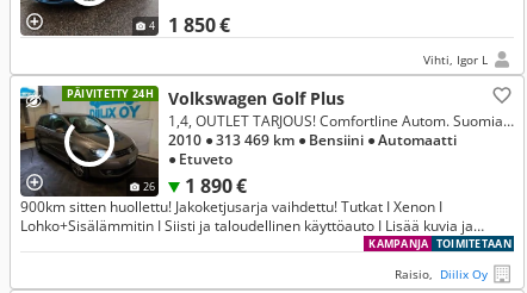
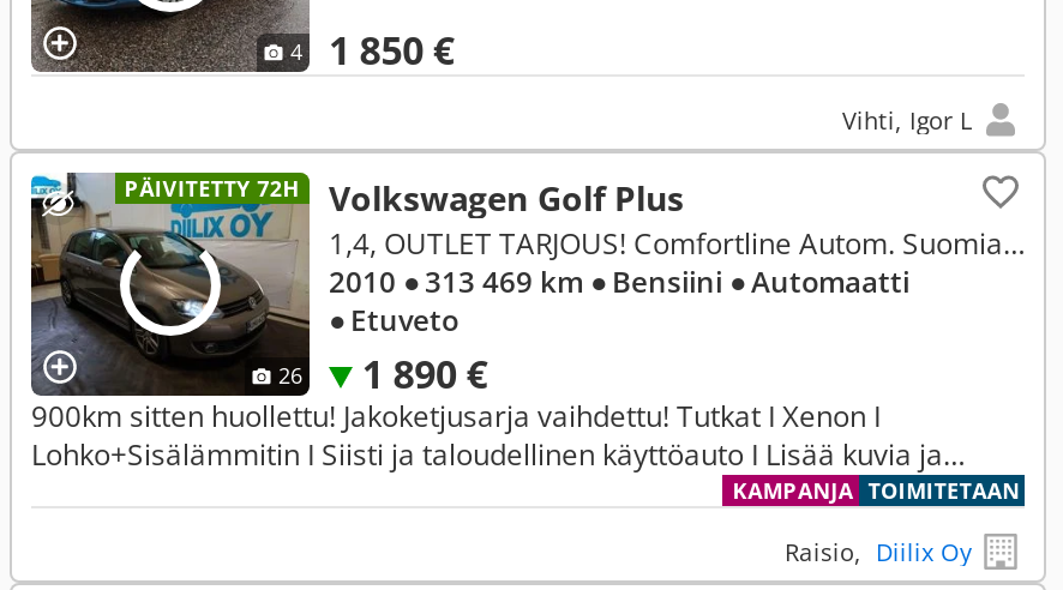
[67,86,345,110] PÄIVITETTY 24H Volkswagen Golf Plus -> [124,173,684,221] PÄIVITETTY 72H Volkswagen Golf Plus

